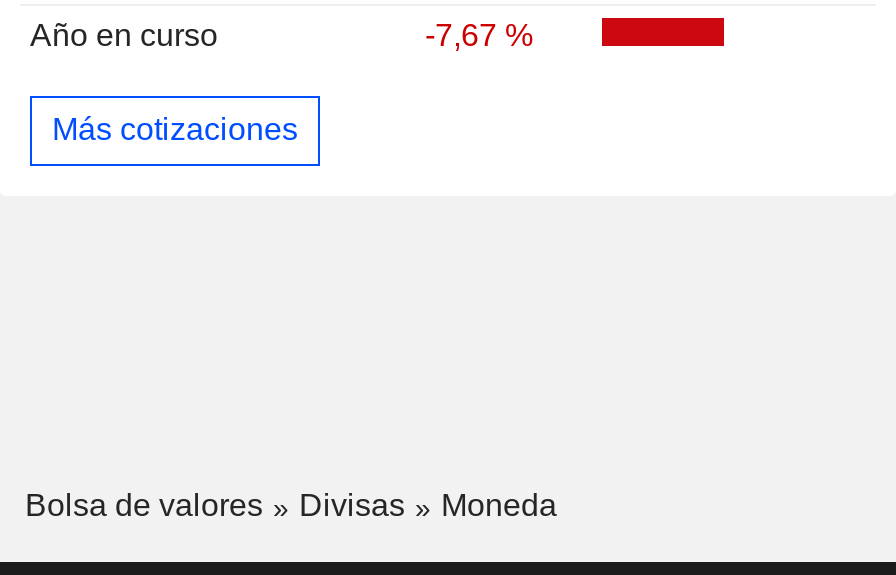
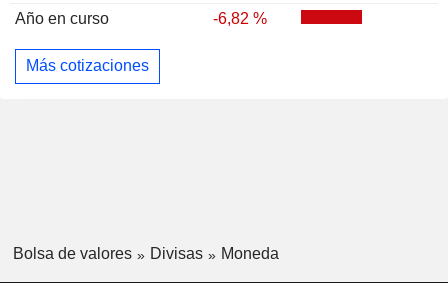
[425,17,533,51] -7,67 % -> [212,10,266,27] -6,82 %

